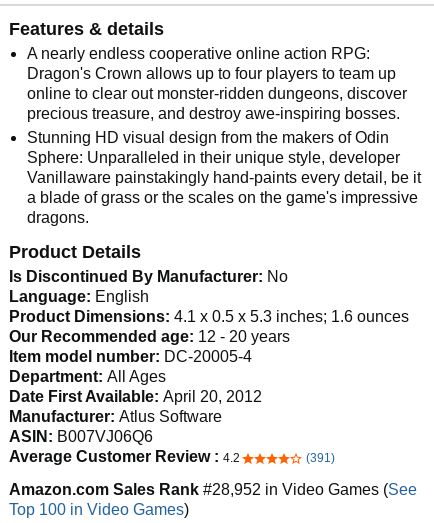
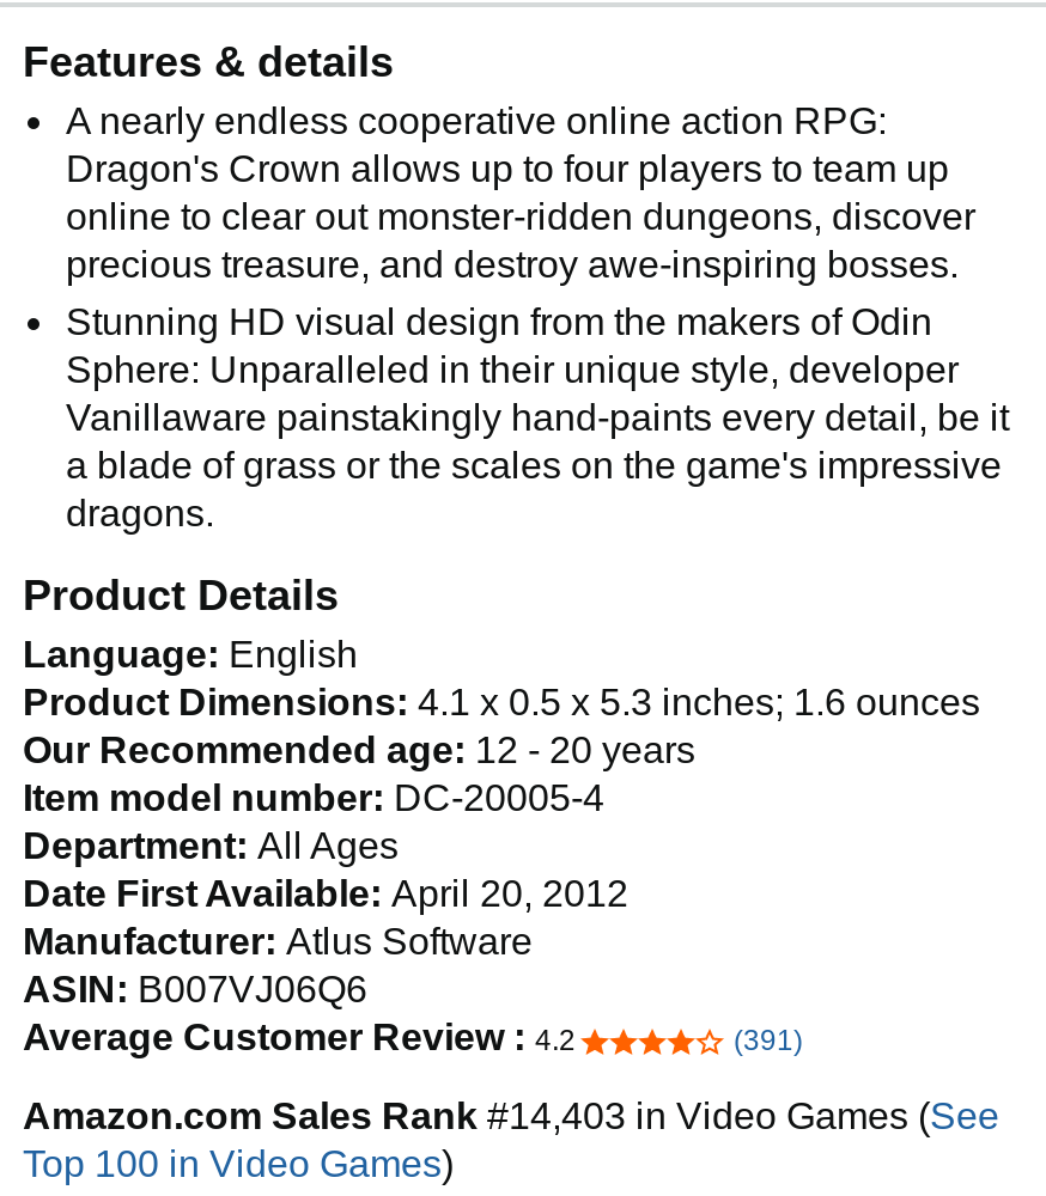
[9,268,288,285] Is Discontinued By Manufacturer: No -> none
[9,481,417,498] Amazon.com Sales Rank #28,952 in Video Games (See -> [23,1096,999,1137] Amazon.com Sales Rank #14,403 in Video Games (See

